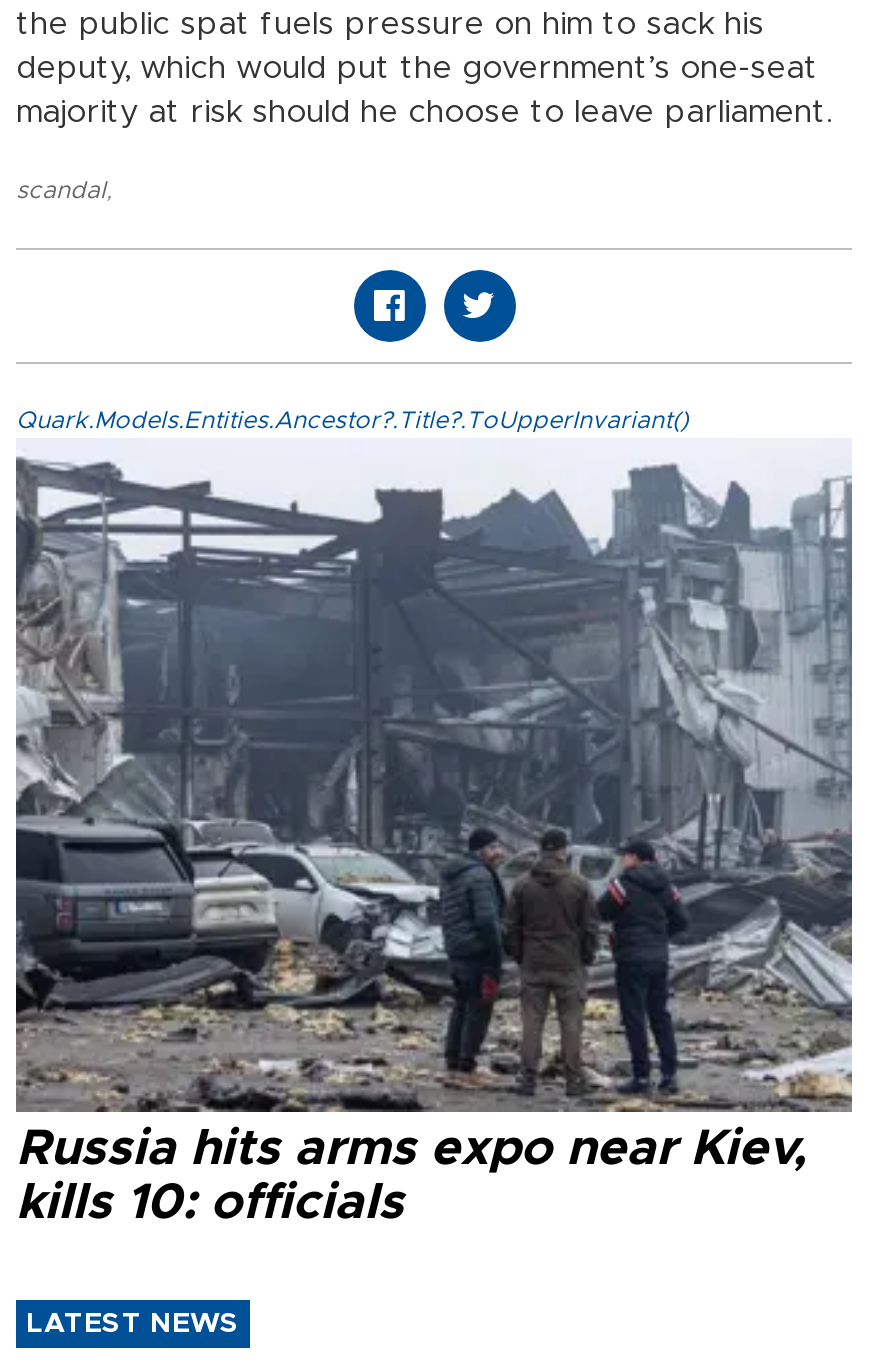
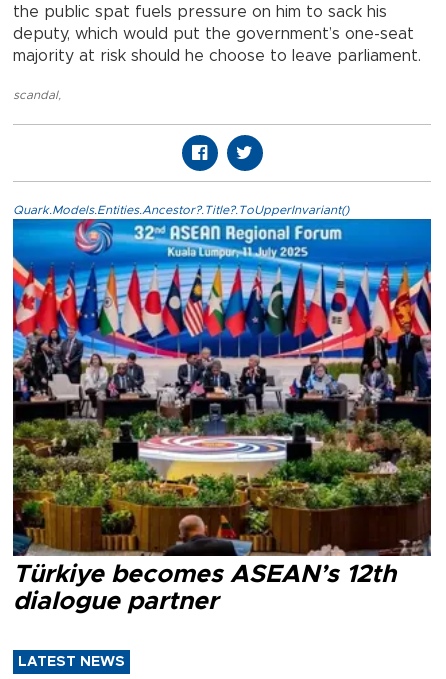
[14,438,854,1228] [image] | Russia hits arms expo near Kiev, | kills 10: officials -> [12,218,432,614] [image] | Türkiye becomes ASEAN’s 12th | dialogue partner

